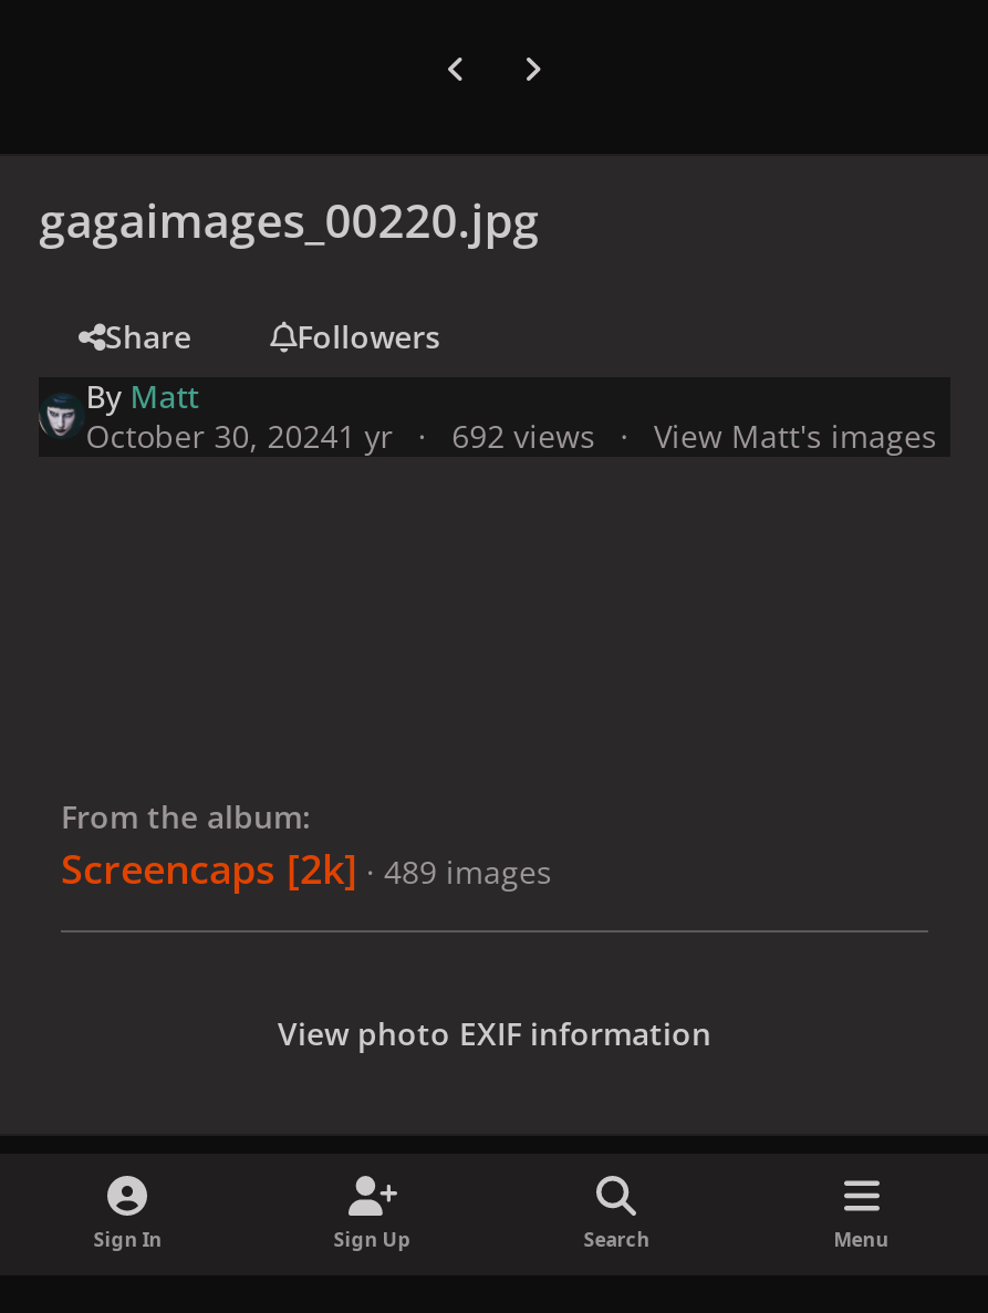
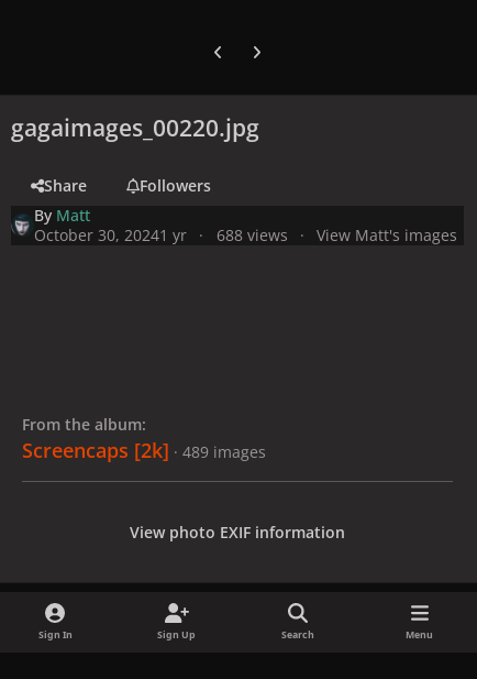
[86,414,937,456] October 30, 20241 yr 692 views View Matt's images -> [34,224,457,245] October 30, 20241 yr 688 views View Matt's images

